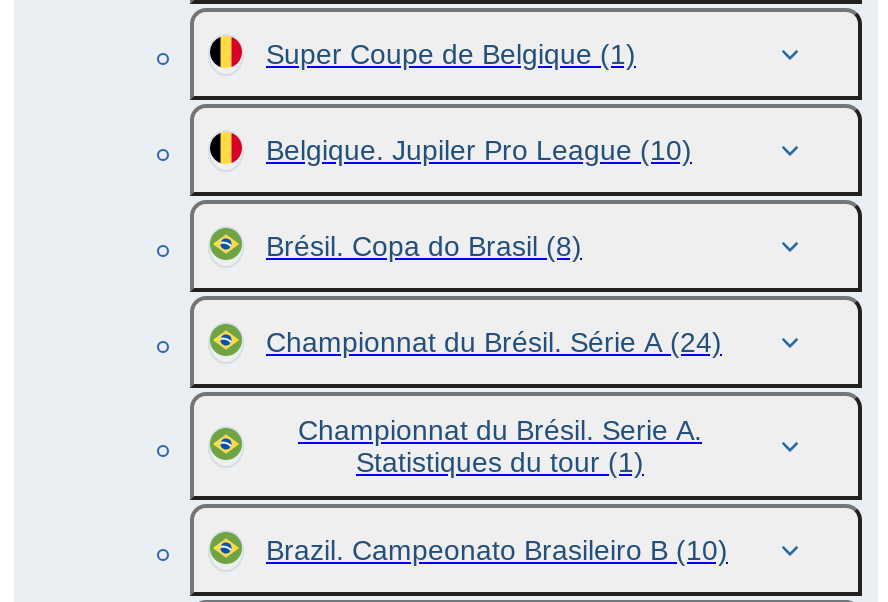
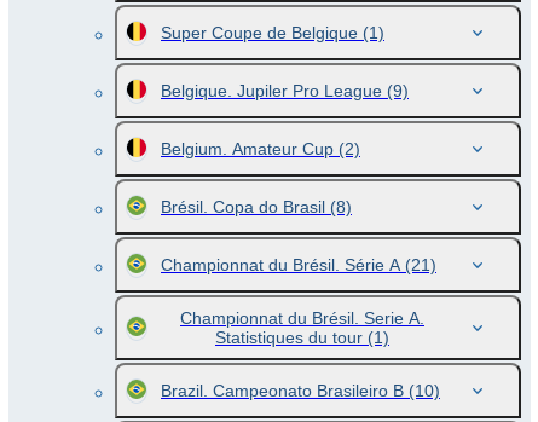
[266,134,692,166] Belgique. Jupiler Pro League (10) -> [161,81,409,158] Belgique. Jupiler Pro League (9) | Belgium. Amateur Cup (2)
[266,326,722,358] Championnat du Brésil. Série A (24) -> [161,255,436,274] Championnat du Brésil. Série A (21)

